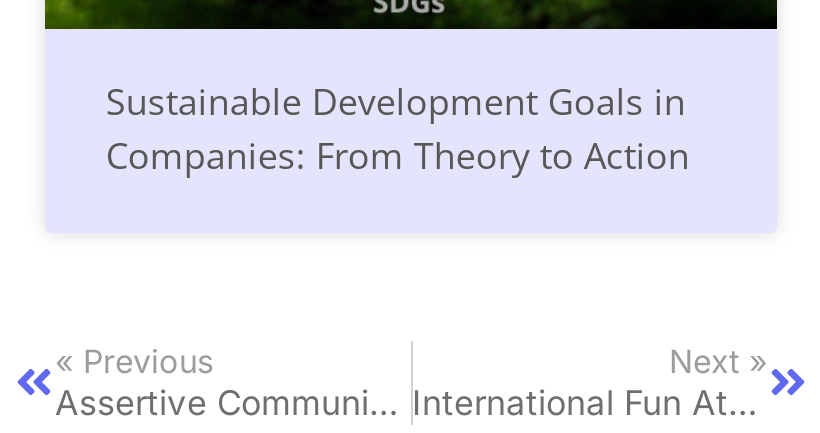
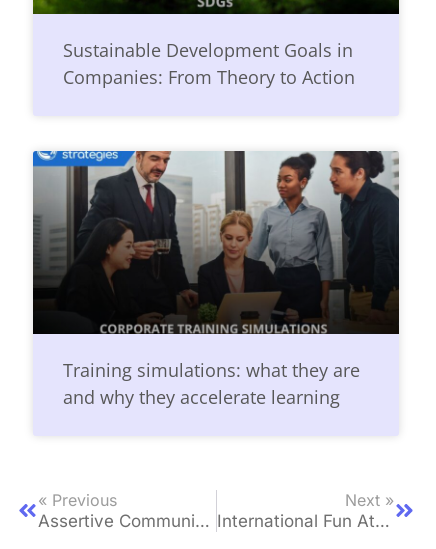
none -> [32,150,399,409] [image] | Training simulations: what they are | and why they accelerate learning

